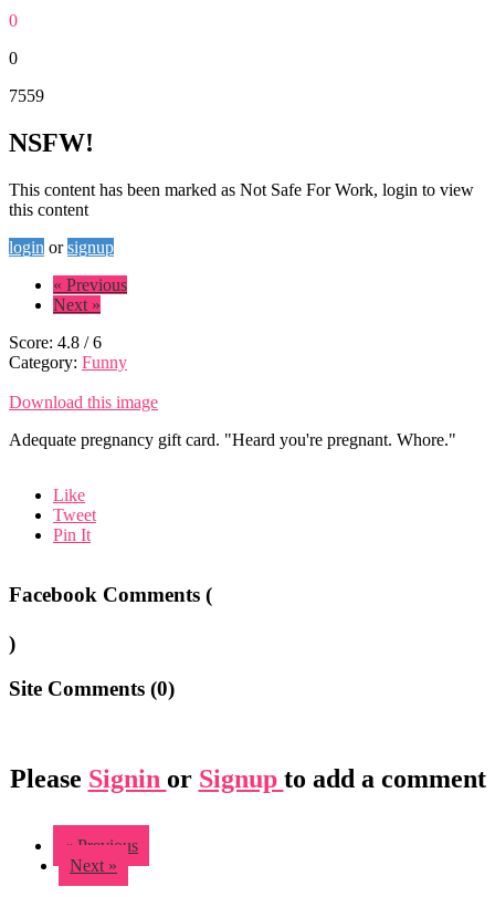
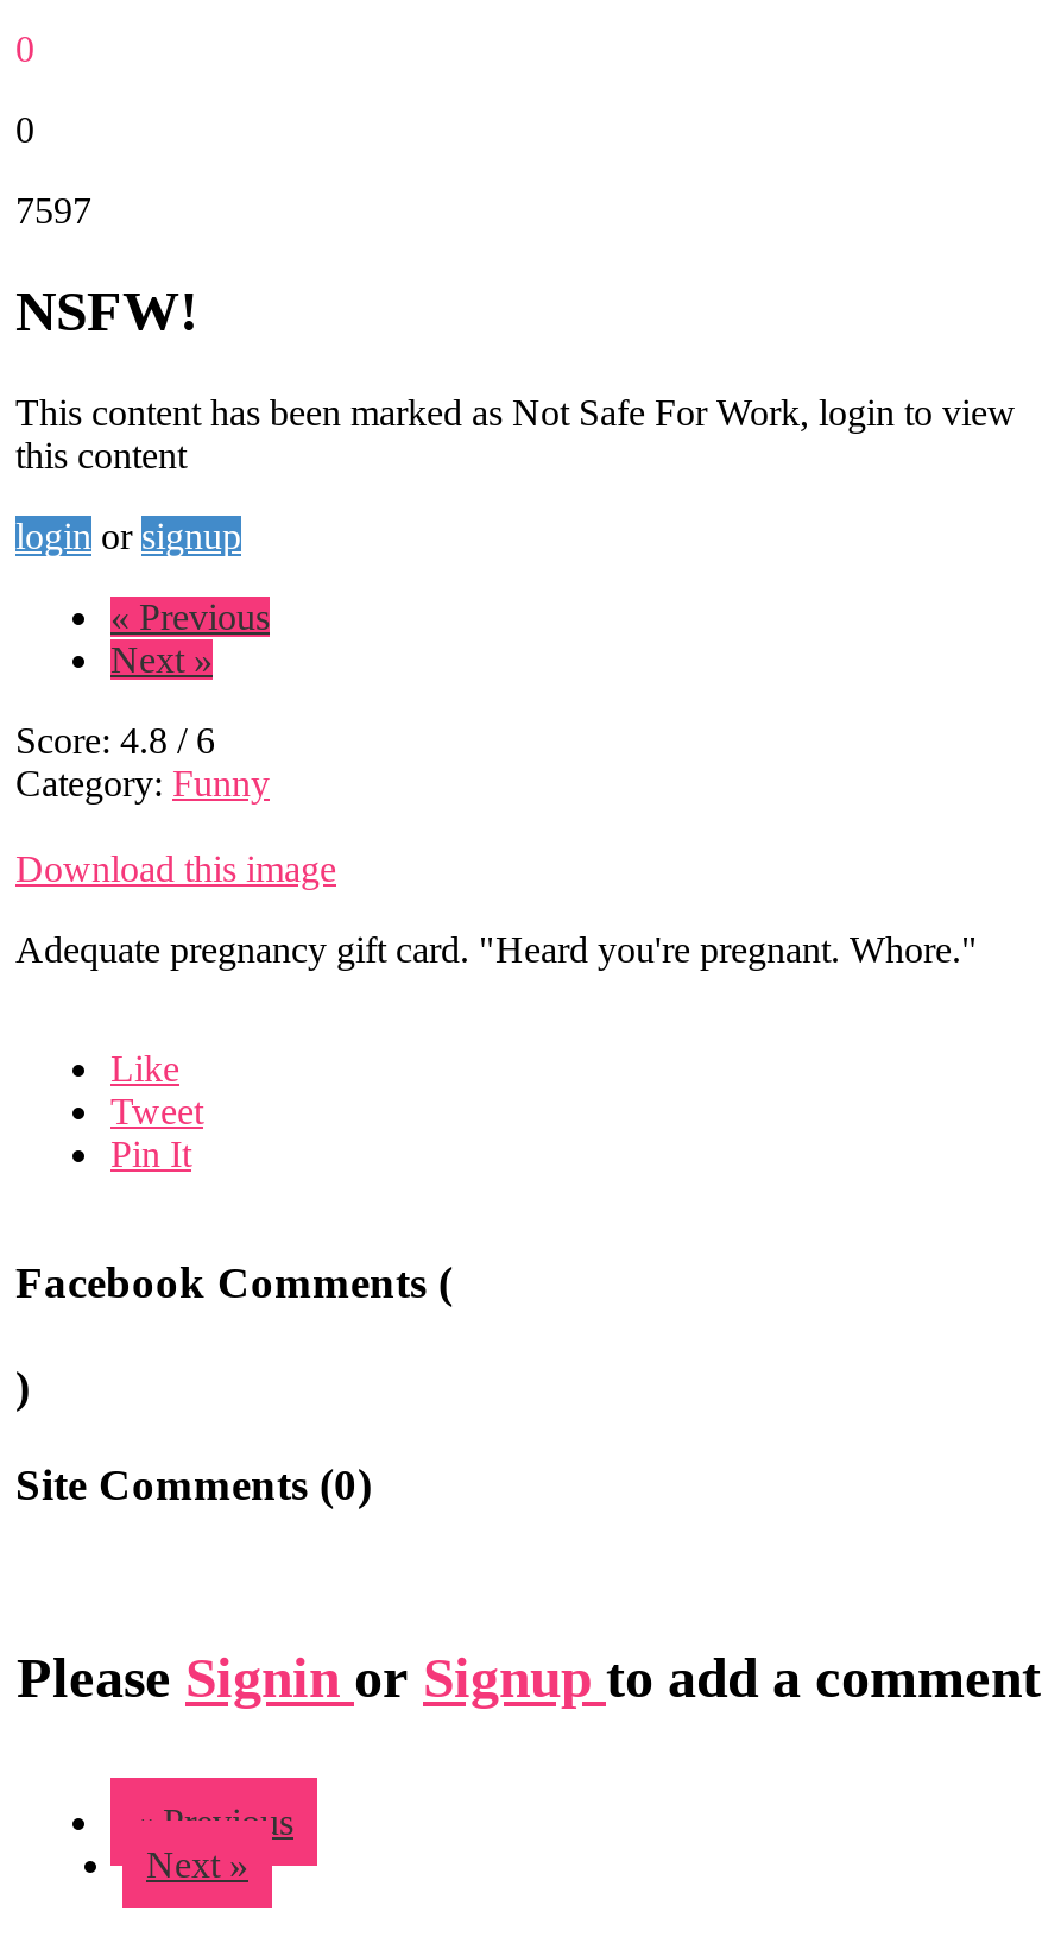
[9,86,44,105] 7559 -> [15,190,91,230] 7597

